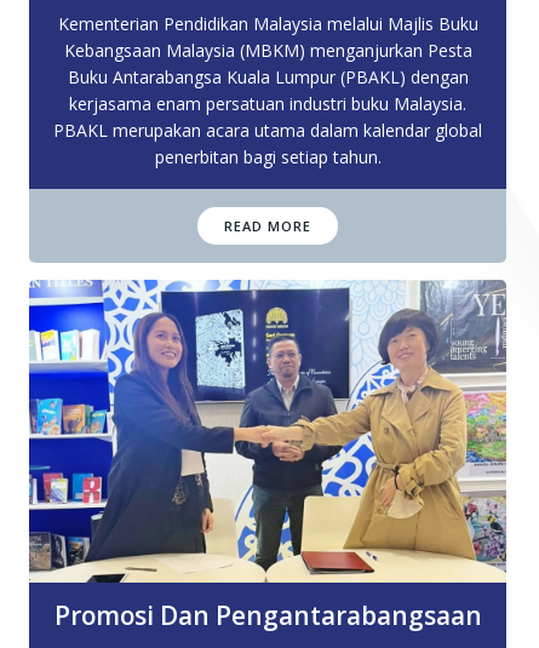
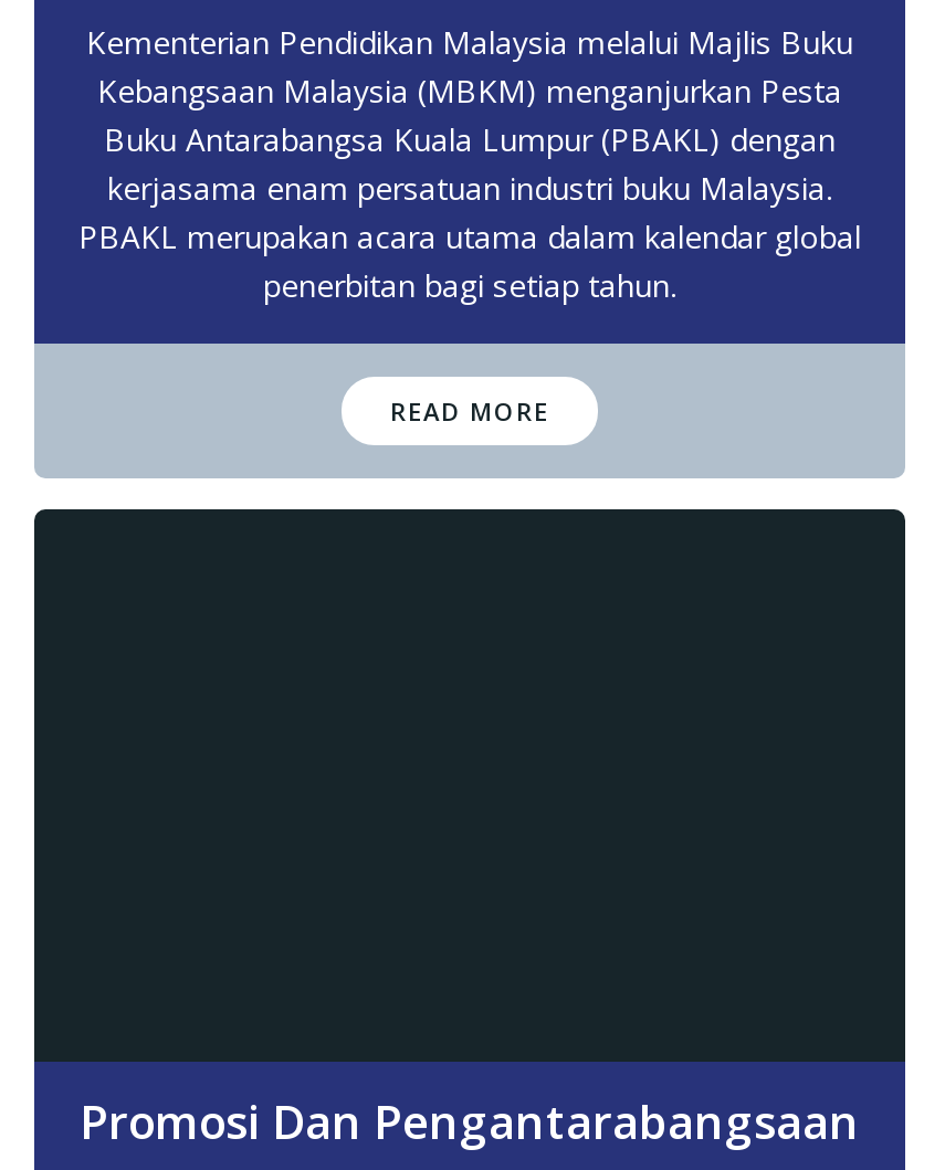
[28,279,508,584] [image] -> none

